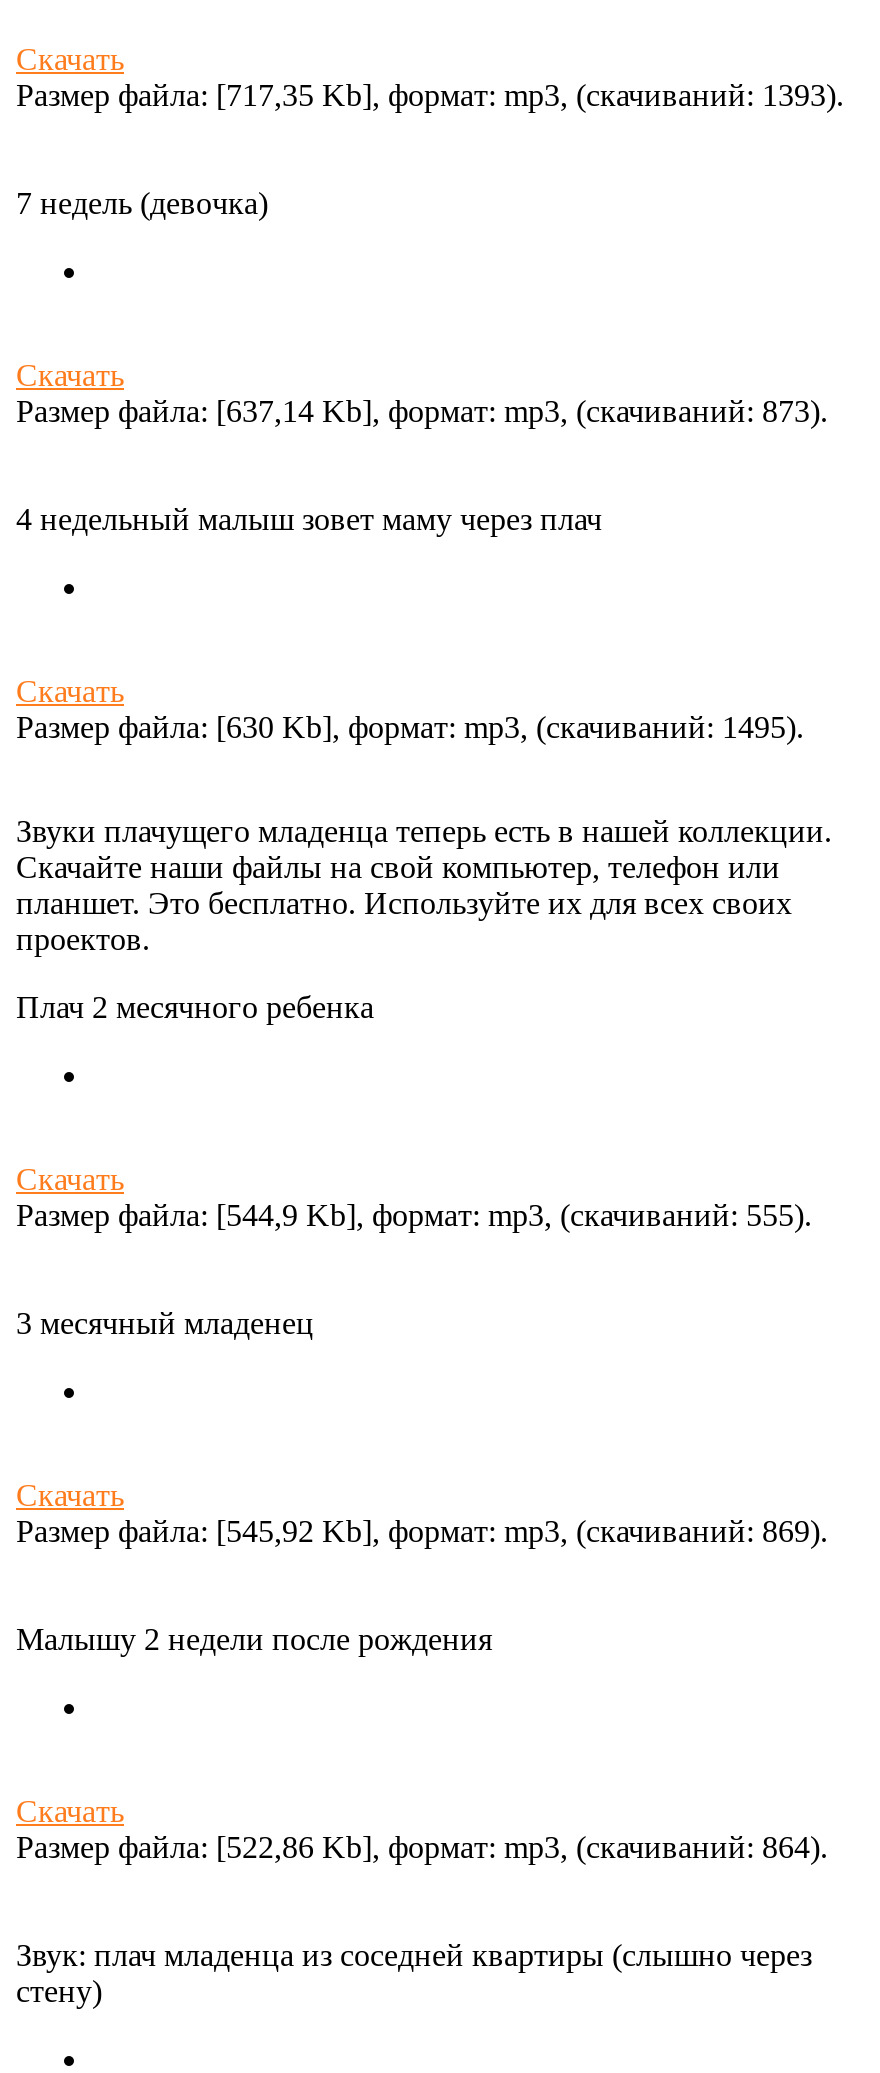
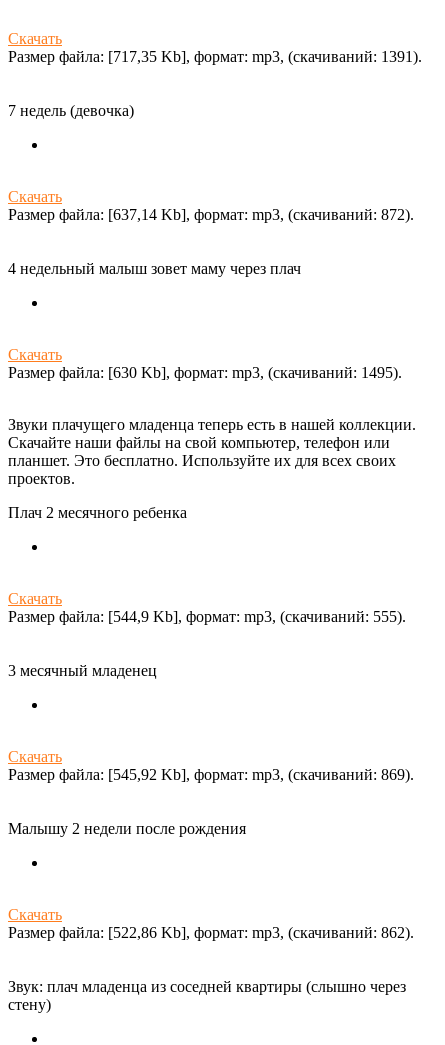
[16,78,844,112] Размер файла: [717,35 Kb], формат: mp3, (cкачиваний: 1393). -> [8,48,422,65] Размер файла: [717,35 Kb], формат: mp3, (cкачиваний: 1391).
[16,394,828,428] Размер файла: [637,14 Kb], формат: mp3, (cкачиваний: 873). -> [8,206,414,223] Размер файла: [637,14 Kb], формат: mp3, (cкачиваний: 872).
[16,1830,828,1864] Размер файла: [522,86 Kb], формат: mp3, (cкачиваний: 864). -> [8,924,414,941] Размер файла: [522,86 Kb], формат: mp3, (cкачиваний: 862).

